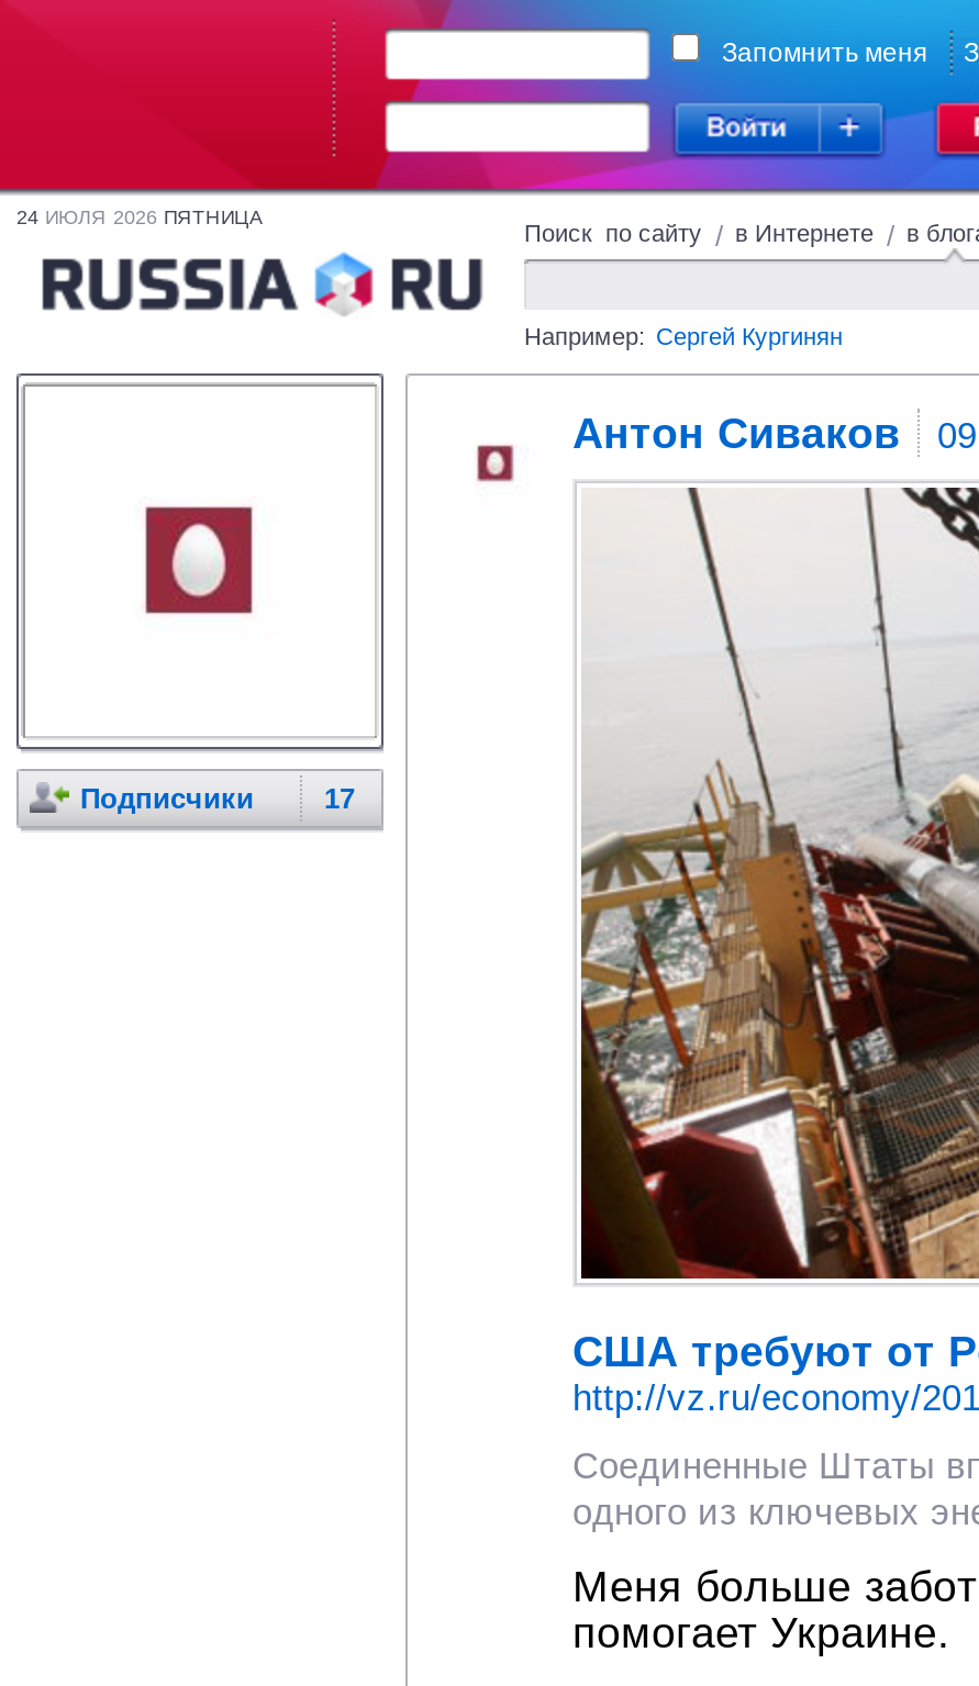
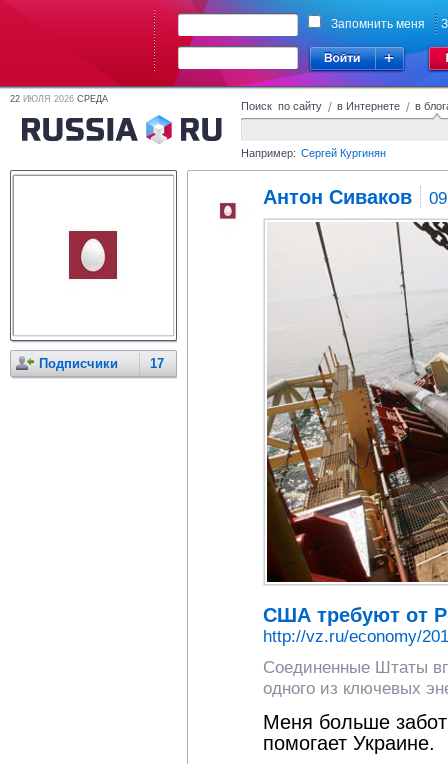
[16,206,263,228] 24 ИЮЛЯ 2026 ПЯТНИЦА -> [10,94,108,104] 22 ИЮЛЯ 2026 СРЕДА

